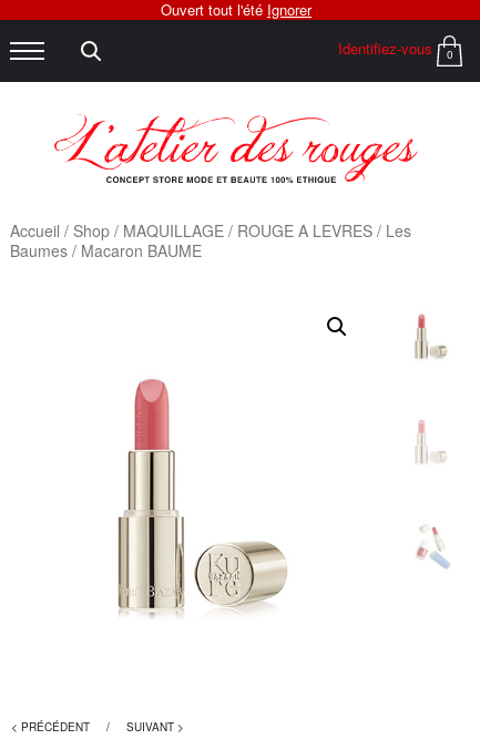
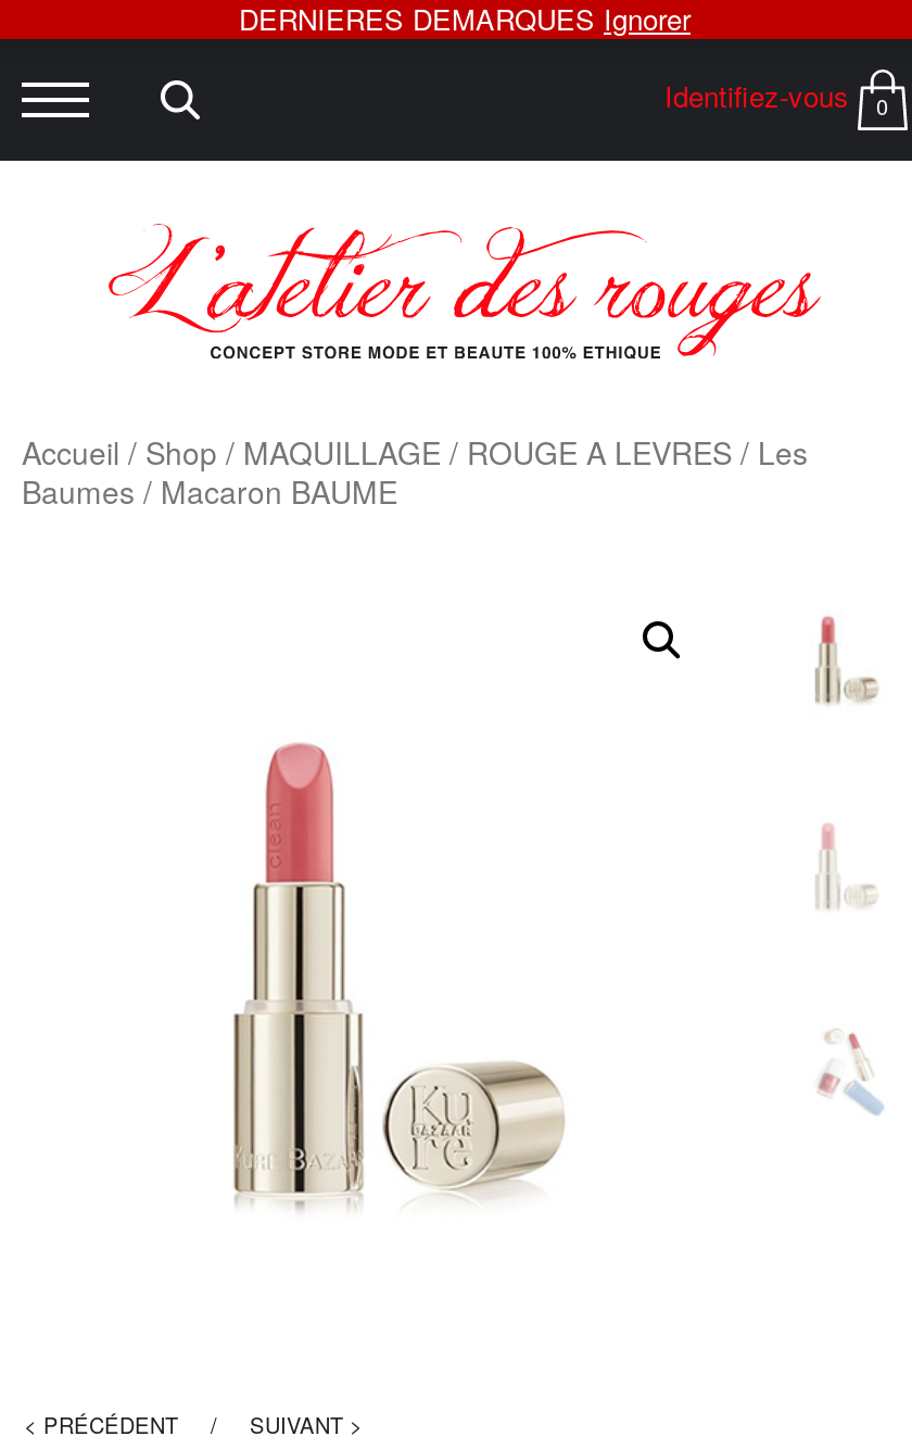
[161,0,312,20] Ouvert tout l'été Ignorer -> [239,0,691,39] DERNIERES DEMARQUES Ignorer

